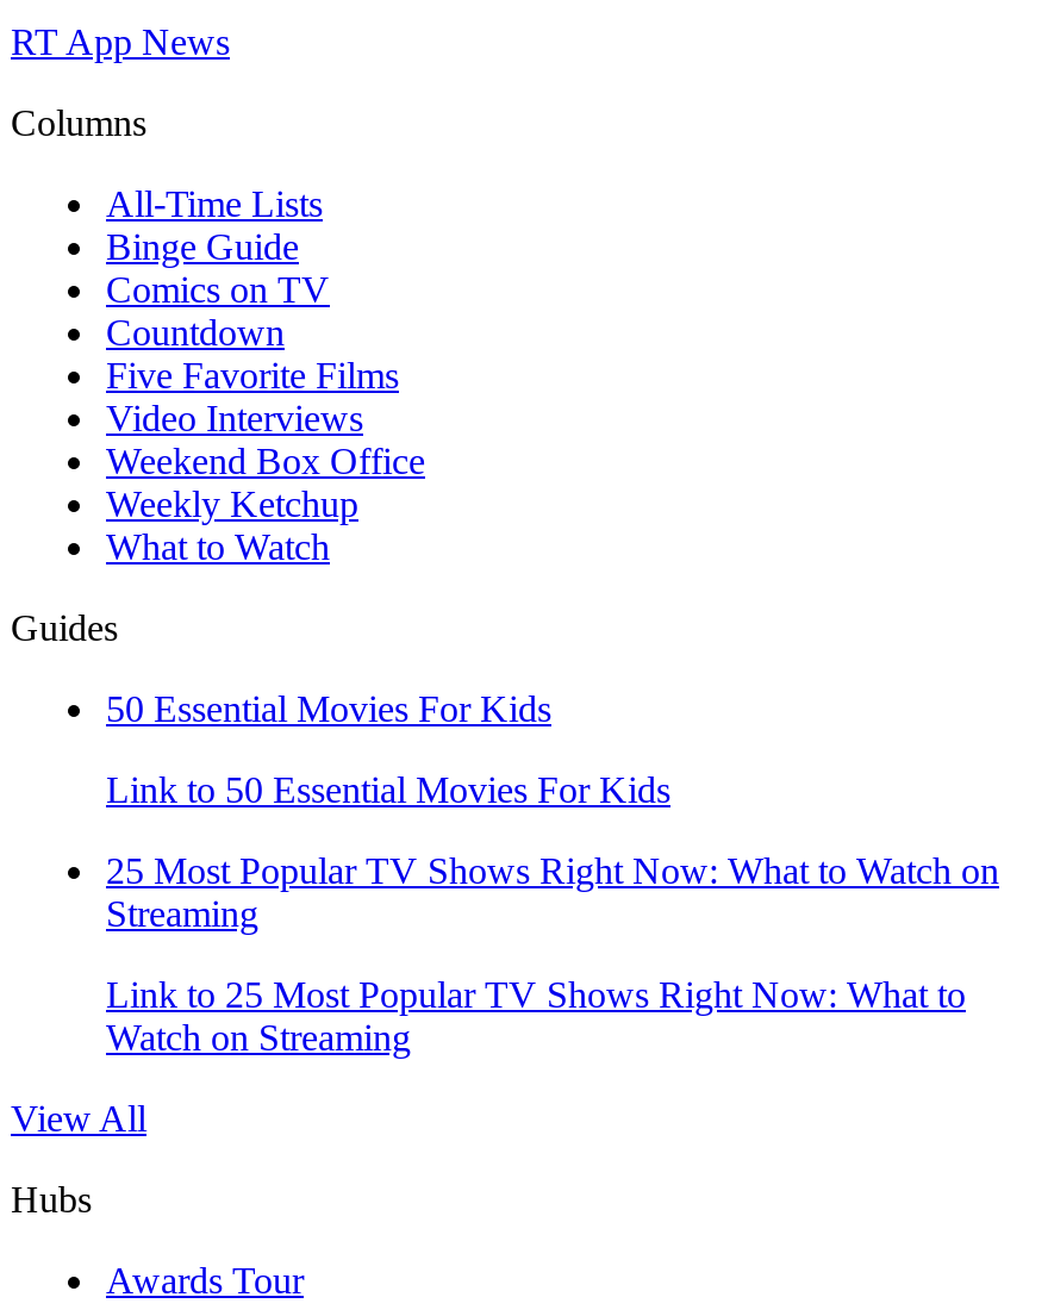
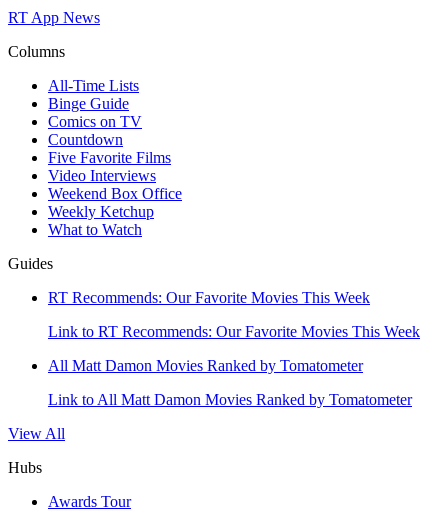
[106,688,551,729] 50 Essential Movies For Kids -> [48,289,370,306] RT Recommends: Our Favorite Movies This Week
[106,769,670,810] Link to 50 Essential Movies For Kids -> [48,323,420,340] Link to RT Recommends: Our Favorite Movies This Week
[106,850,999,934] 25 Most Popular TV Shows Right Now: What to Watch on | Streaming -> [48,357,363,374] All Matt Damon Movies Ranked by Tomatometer
[106,974,966,1058] Link to 25 Most Popular TV Shows Right Now: What to | Watch on Streaming -> [48,391,412,408] Link to All Matt Damon Movies Ranked by Tomatometer

